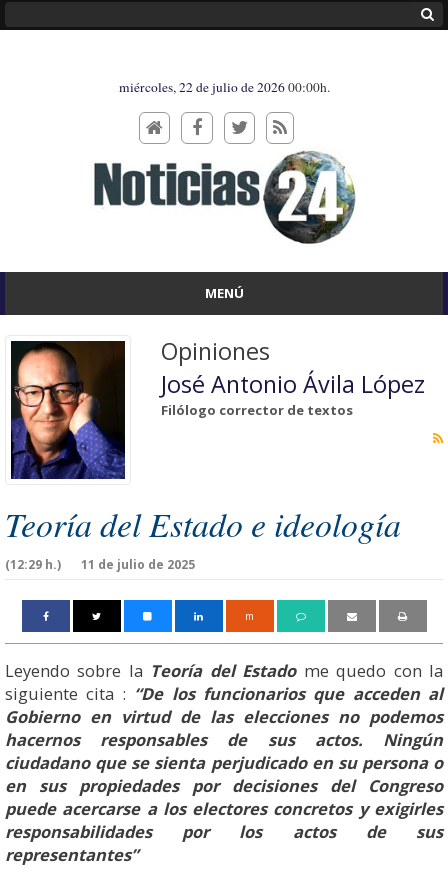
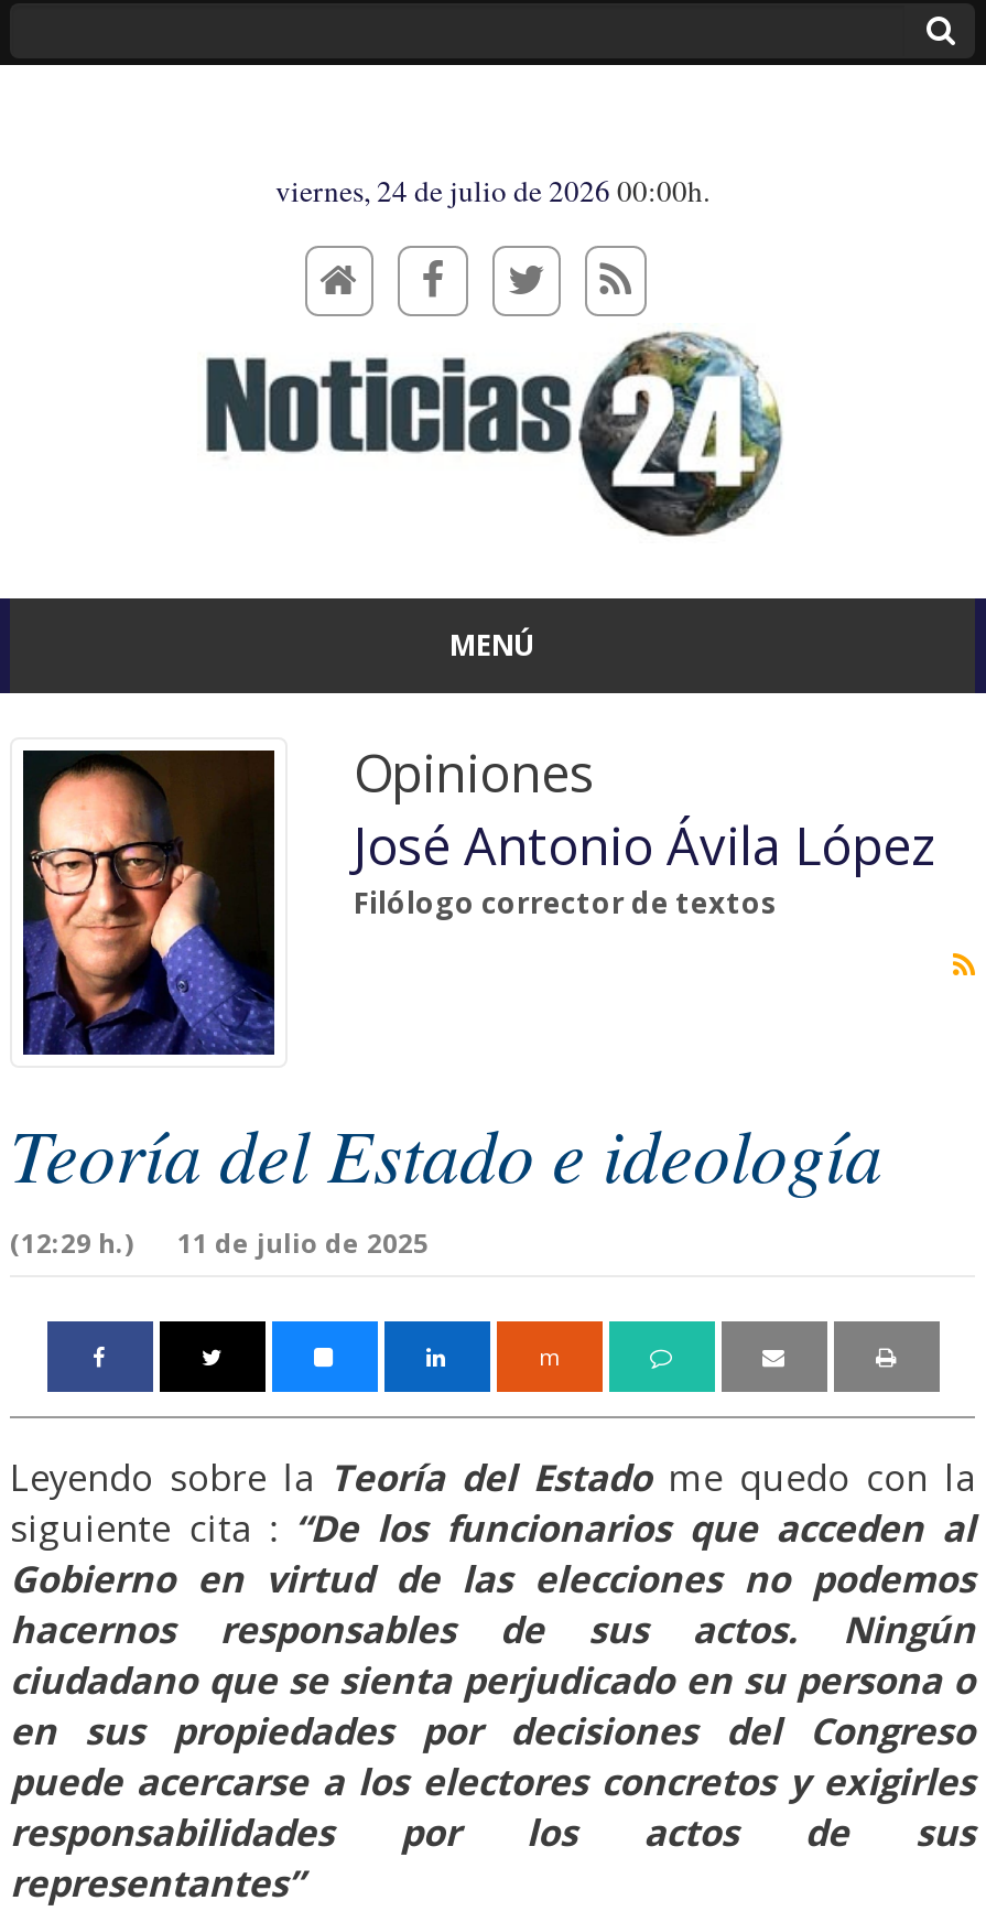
[118,78,329,96] miércoles, 22 de julio de 2026 00:00h. -> [275,171,709,210] viernes, 24 de julio de 2026 00:00h.

